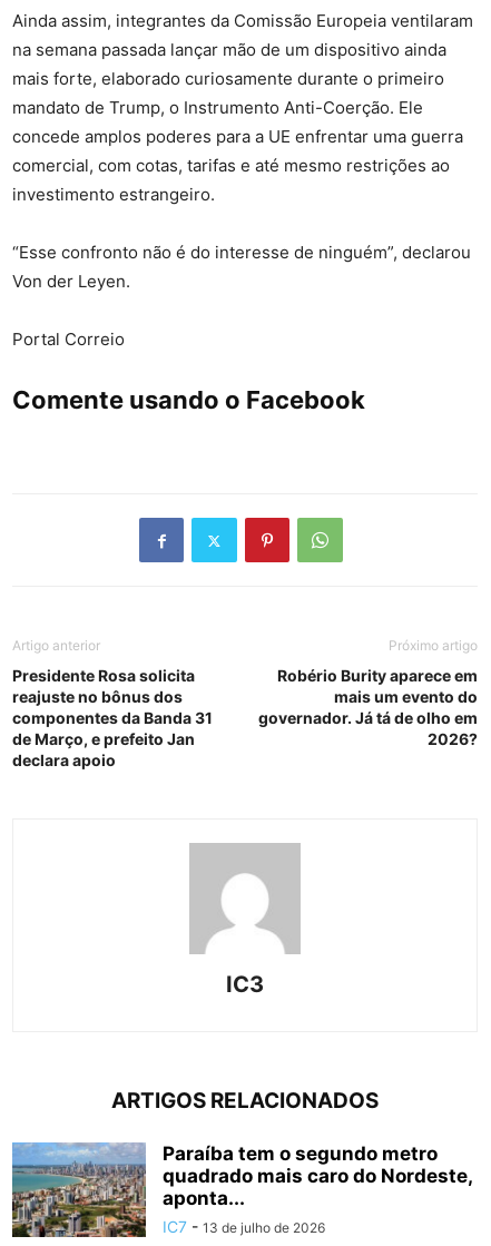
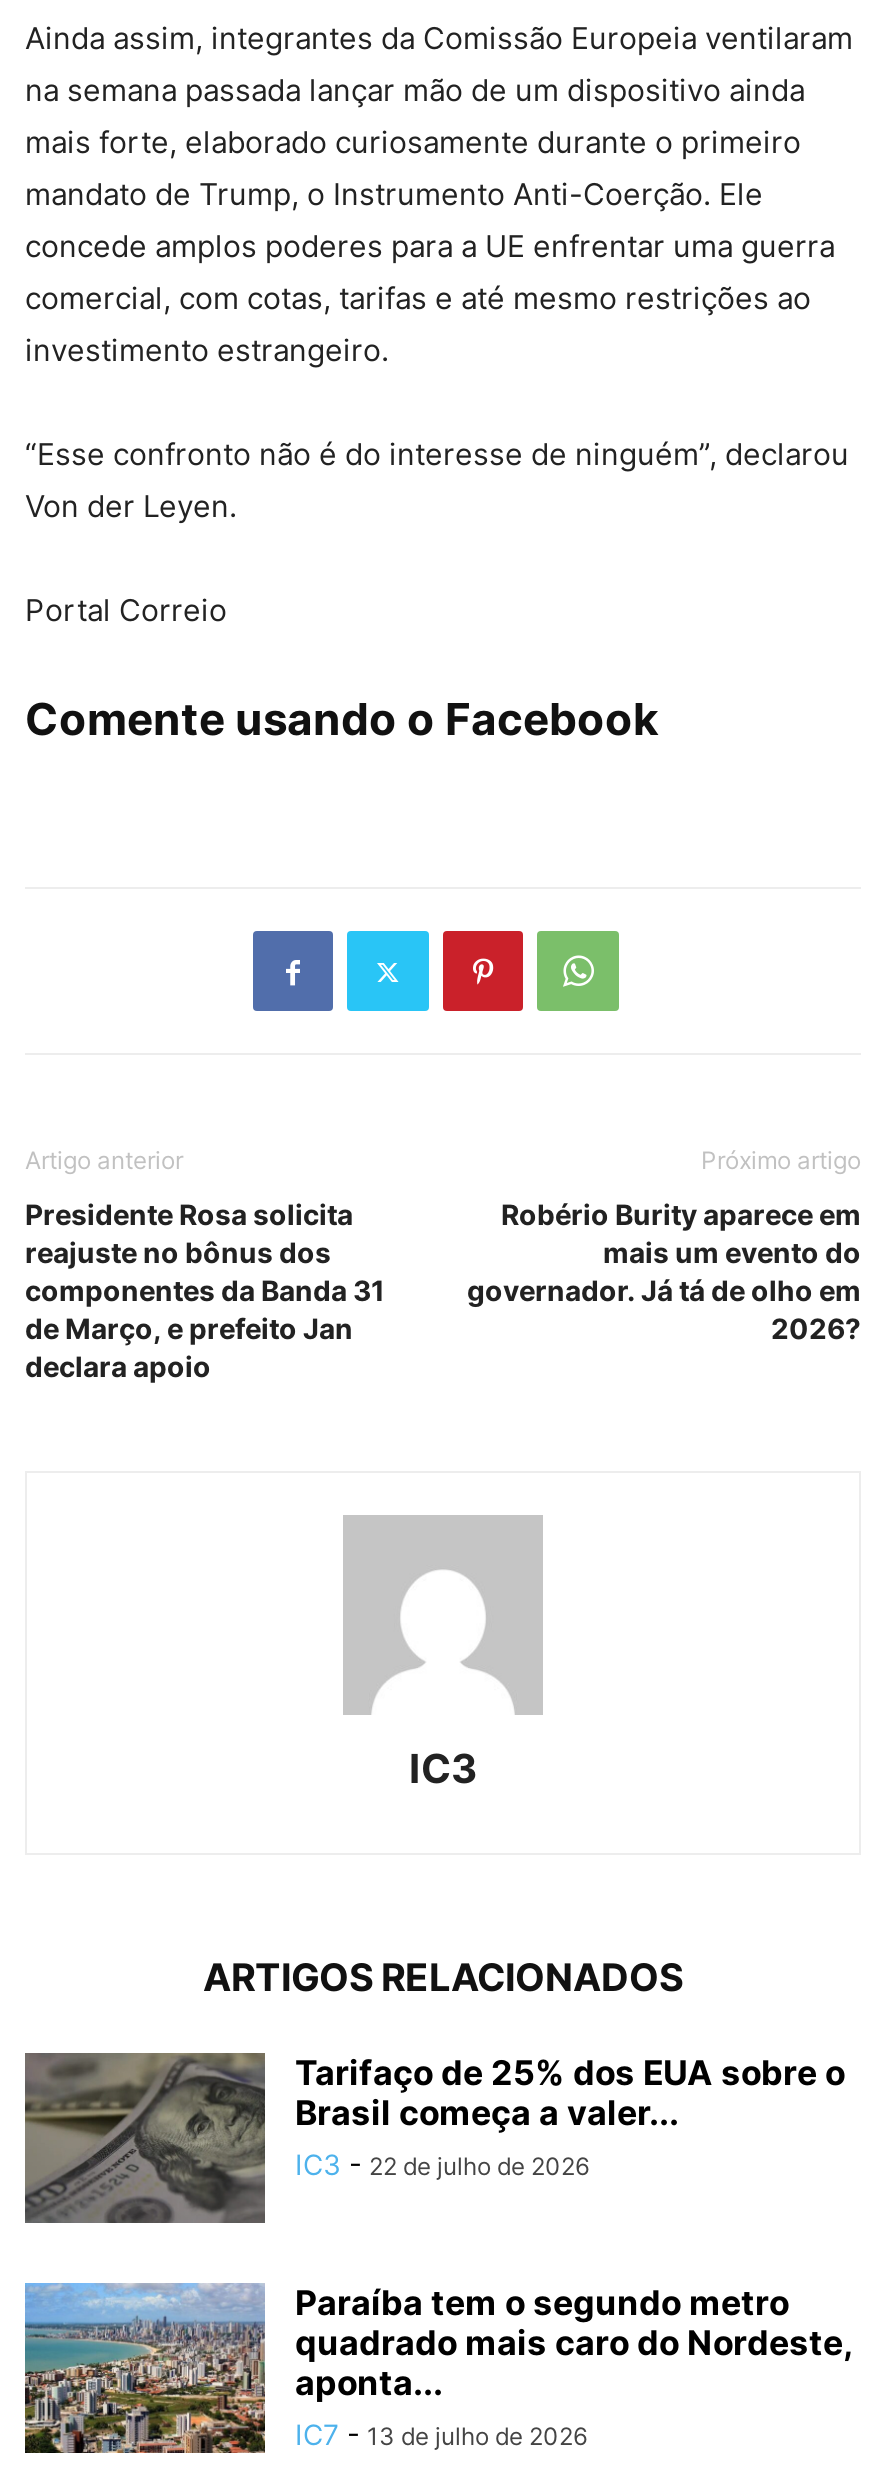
none -> [23,2051,845,2225] [image] | Tarifaço de 25% dos EUA sobre o | Brasil começa a valer... | IC3 - 22 de julho de 2026

